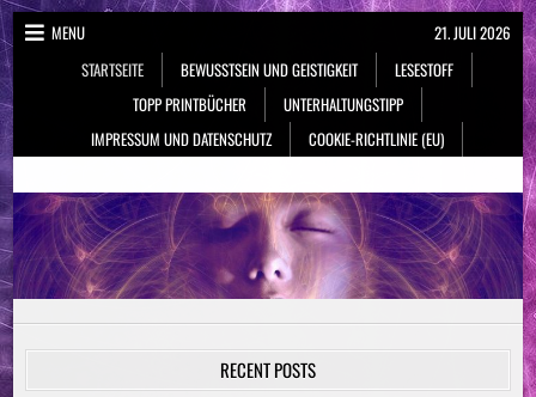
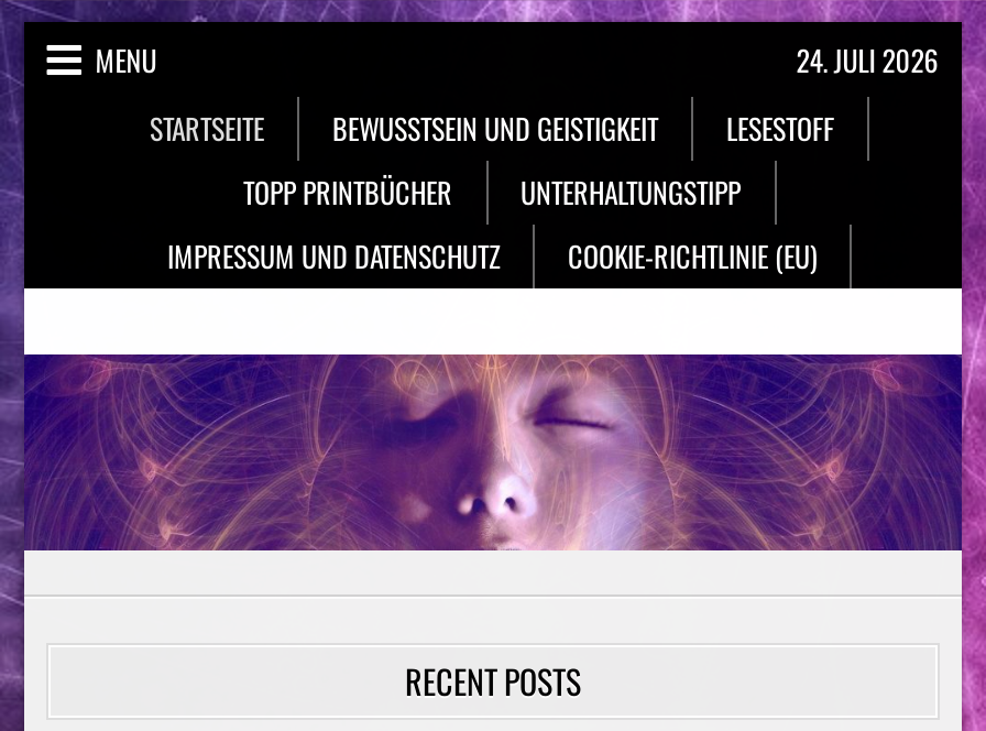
[434,20,511,44] 21. JULI 2026 -> [796,37,939,81] 24. JULI 2026

